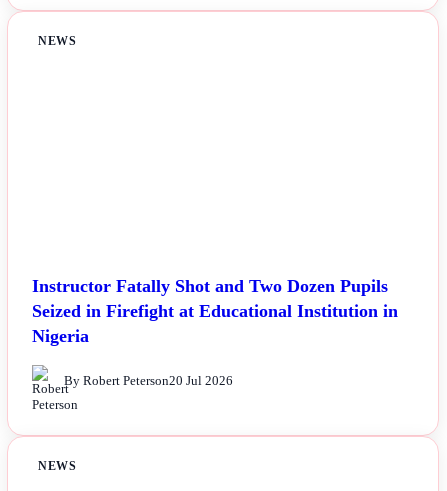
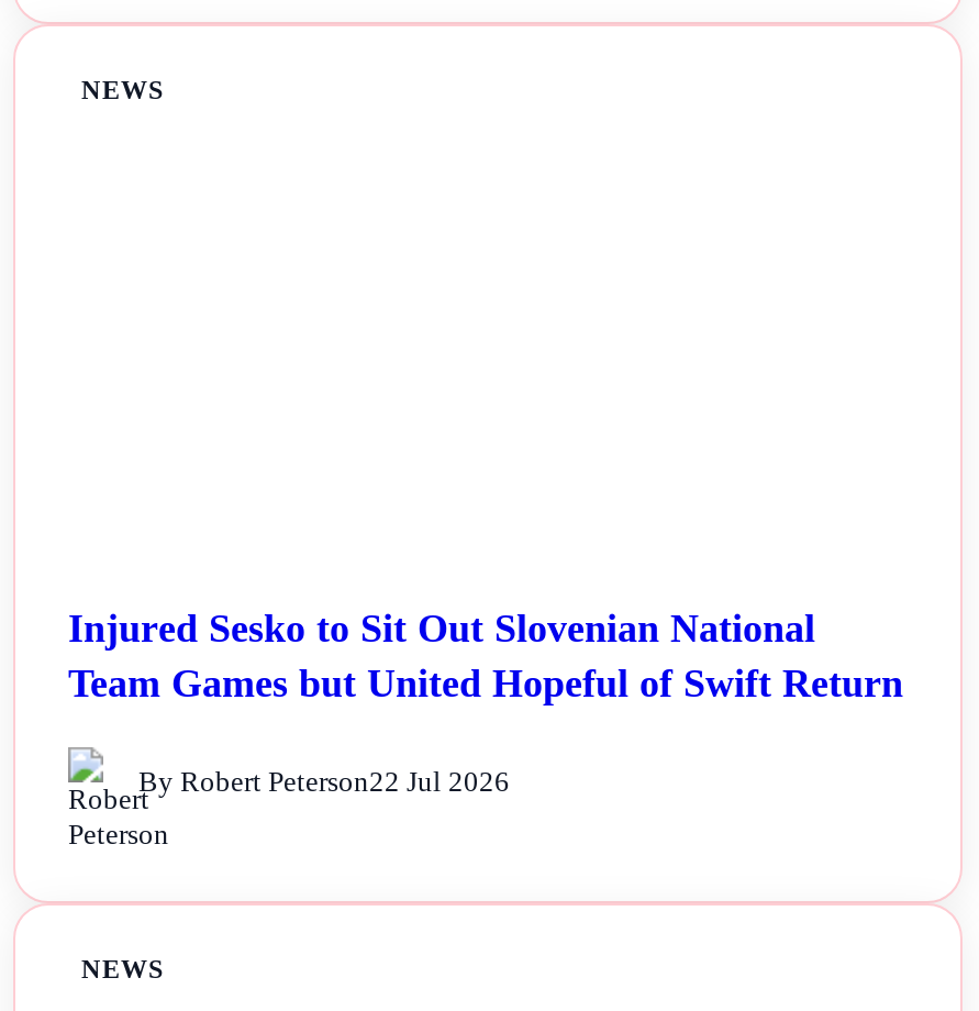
[32,276,398,346] Instructor Fatally Shot and Two Dozen Pupils | Seized in Firefight at Educational Institution in | Nigeria -> [68,606,903,705] Injured Sesko to Sit Out Slovenian National | Team Games but United Hopeful of Swift Return
[64,373,233,388] By Robert Peterson20 Jul 2026 -> [138,764,510,797] By Robert Peterson22 Jul 2026

